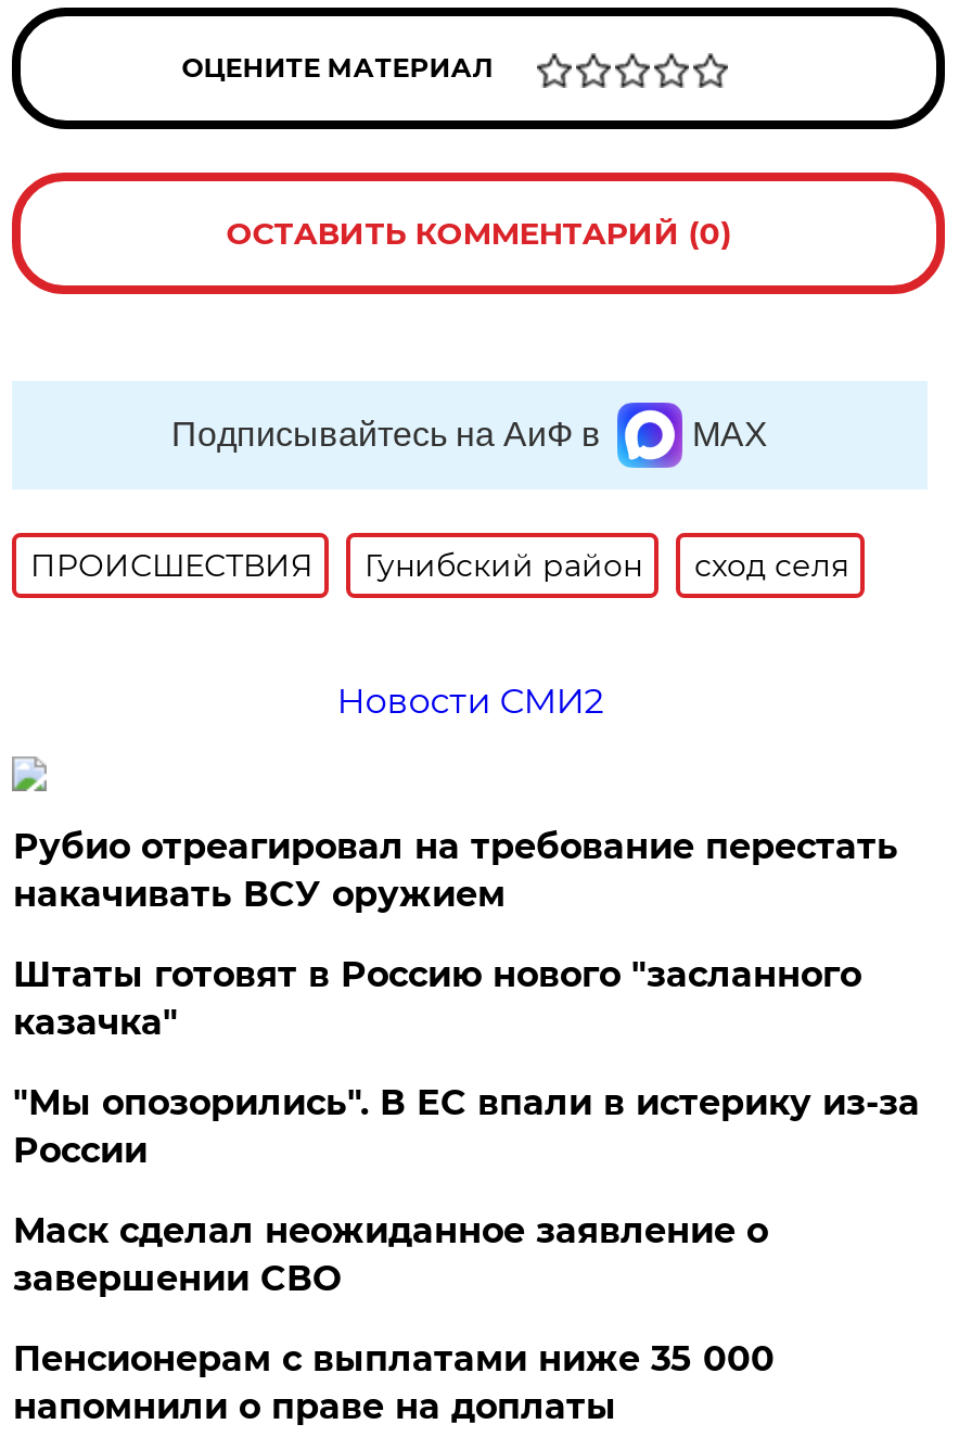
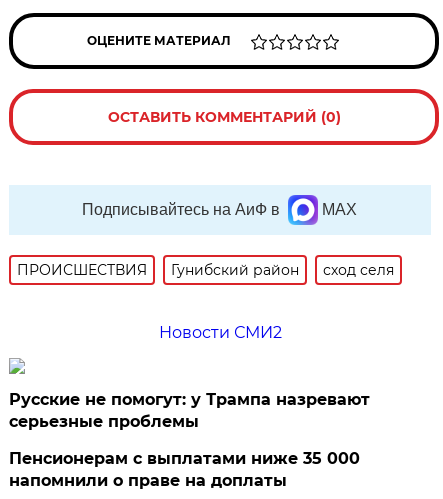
[13,827,920,1300] Рубио отреагировал на требование перестать | накачивать ВСУ оружием | Штаты готовят в Россию нового "засланного | казачка" | "Мы опозорились". В ЕС впали в истерику из-за | России | Маск сделал неожиданное заявление о | завершении СВО -> [9,390,370,431] Русские не помогут: у Трампа назревают | серьезные проблемы

